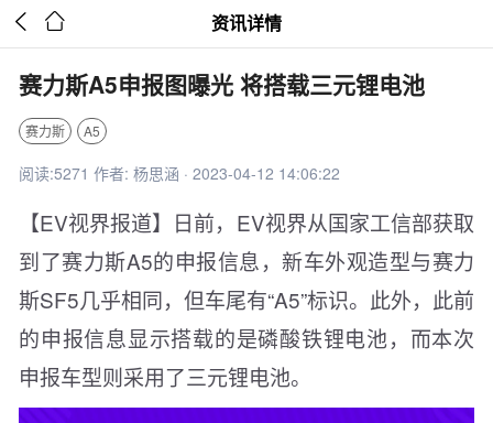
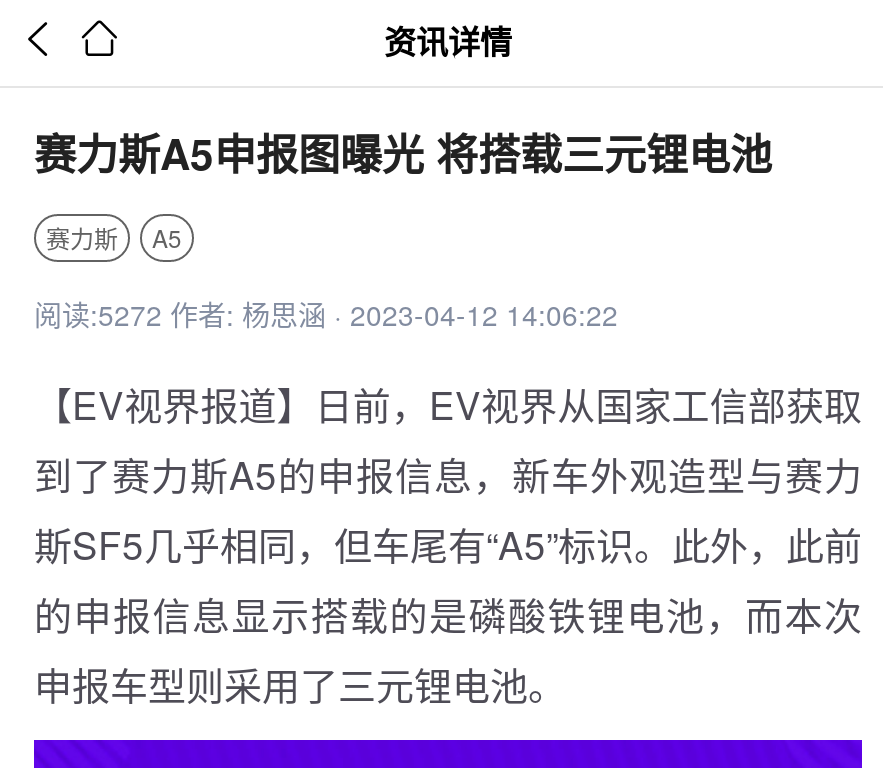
[19,162,340,184] 阅读:5271 作者: 杨思涵 · 2023-04-12 14:06:22 -> [34,294,618,334] 阅读:5272 作者: 杨思涵 · 2023-04-12 14:06:22

